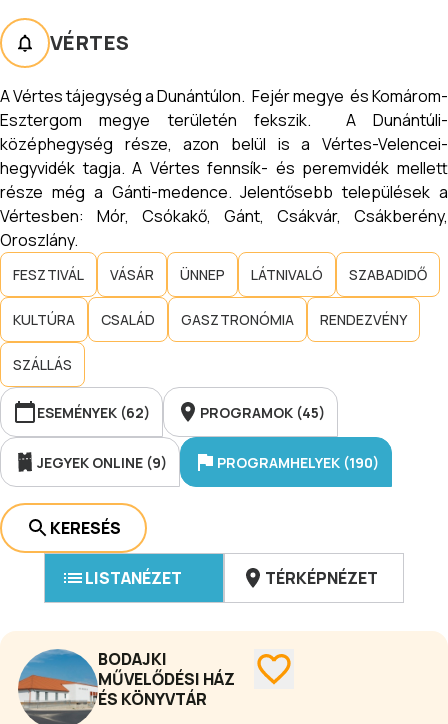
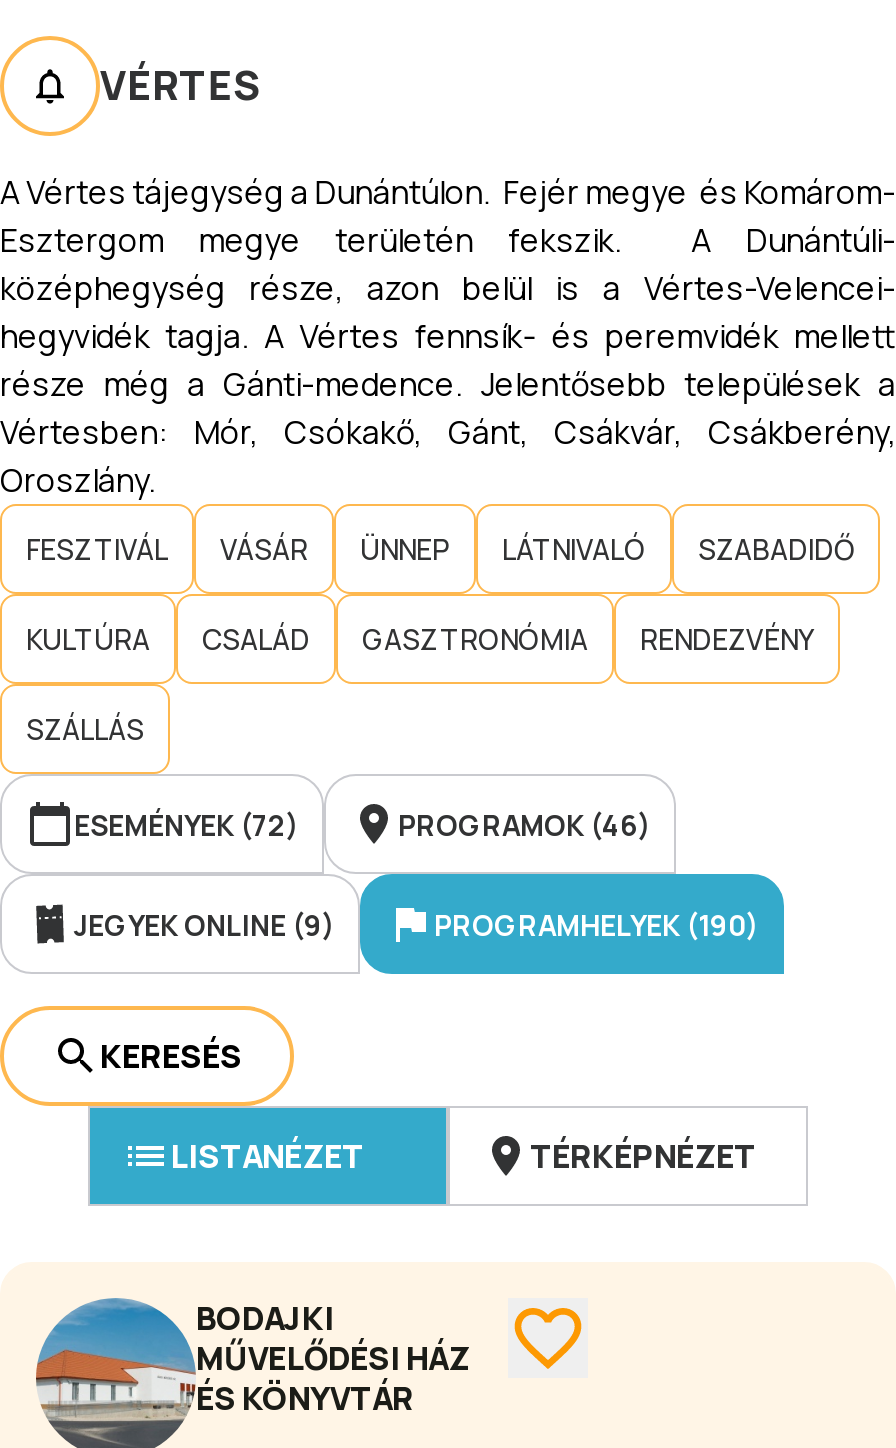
[37,402,150,421] ESEMÉNYEK (62) -> [74,805,298,843] ESEMÉNYEK (72)
[200,402,325,421] PROGRAMOK (45) -> [398,805,650,843] PROGRAMOK (46)

